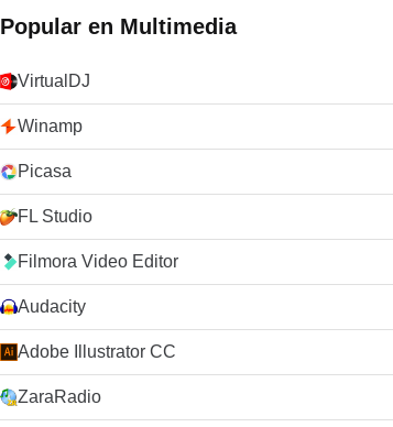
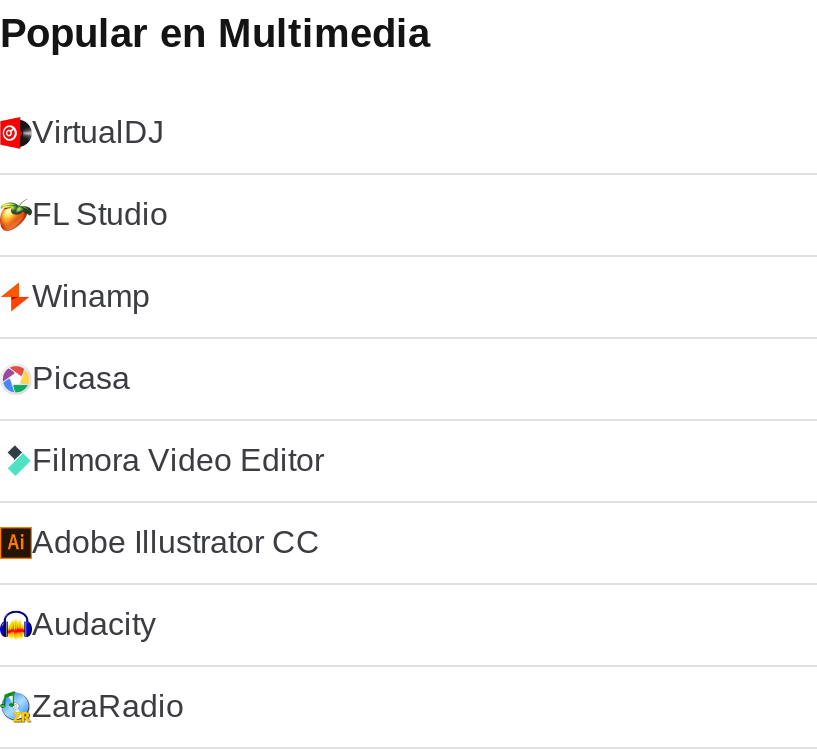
moved [18,117,83,180] -> [32,279,150,395]: Winamp | Picasa
moved [18,207,92,226] -> [32,197,168,231]: FL Studio
moved [18,297,86,316] -> [32,607,156,641]: Audacity
moved [18,342,176,361] -> [32,525,320,559]: Adobe Illustrator CC

